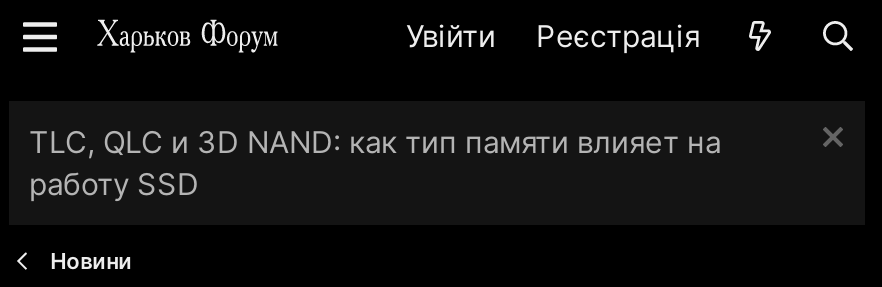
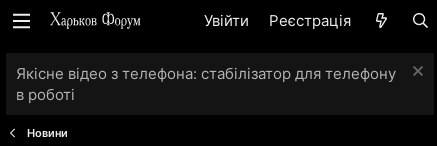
[29,123,721,203] TLC, QLC и 3D NAND: как тип памяти влияет на | работу SSD -> [16,64,396,104] Якісне відео з телефона: стабілізатор для телефону | в роботі

